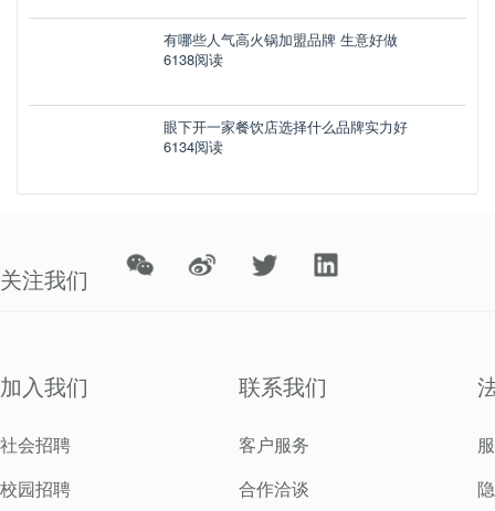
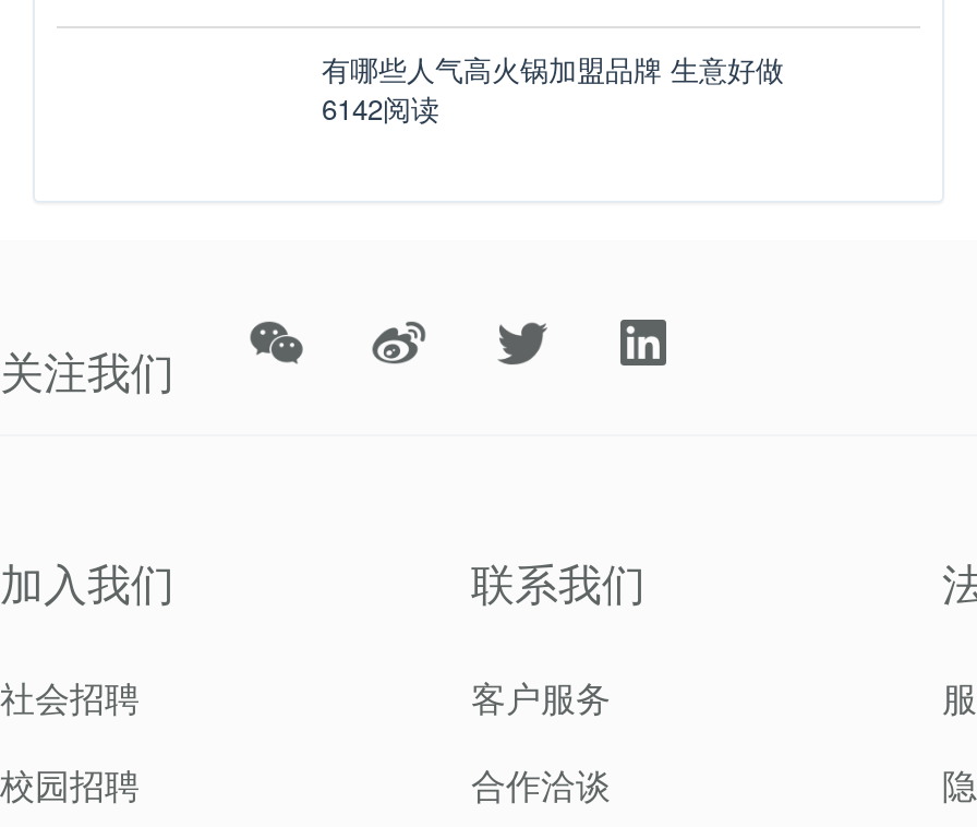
[163,48,407,156] 6138阅读 | 眼下开一家餐饮店选择什么品牌实力好 | 6134阅读 -> [322,86,439,128] 6142阅读

